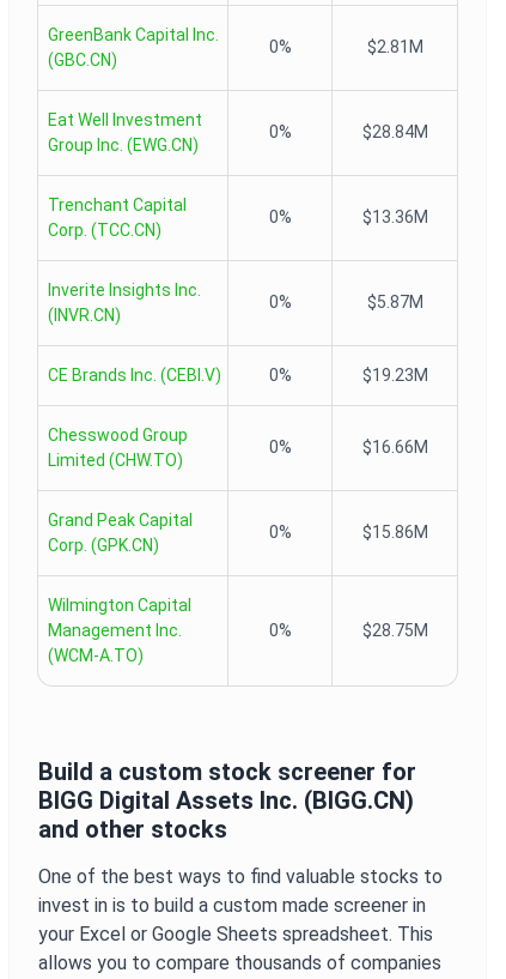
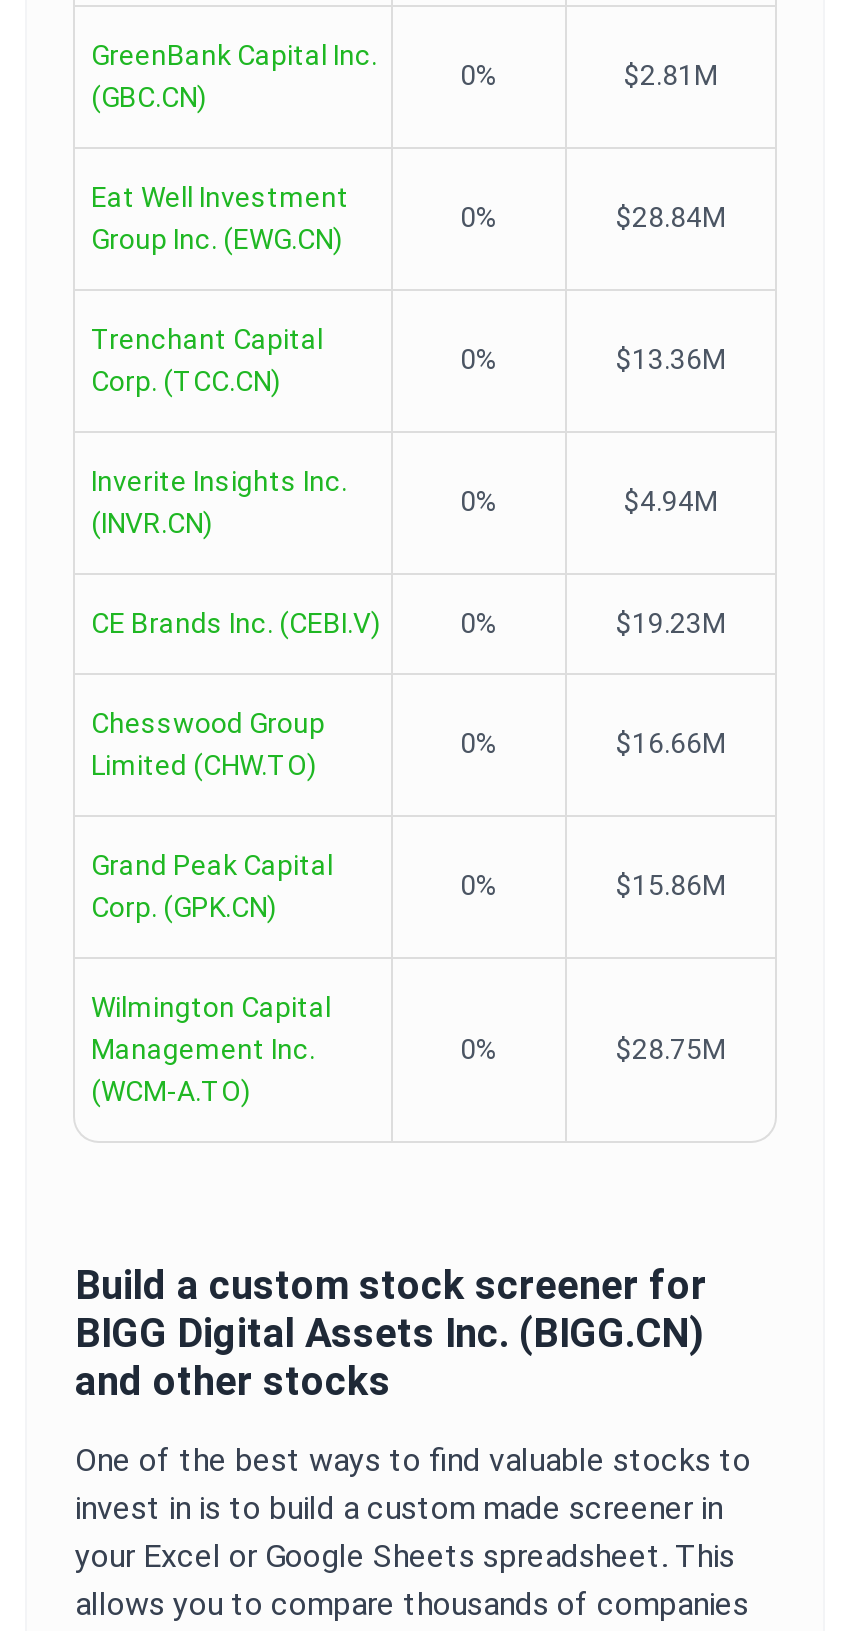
[367,292,423,312] $5.87M -> [624,485,718,517] $4.94M

